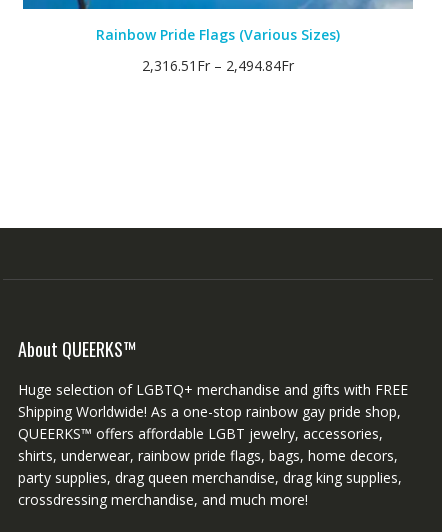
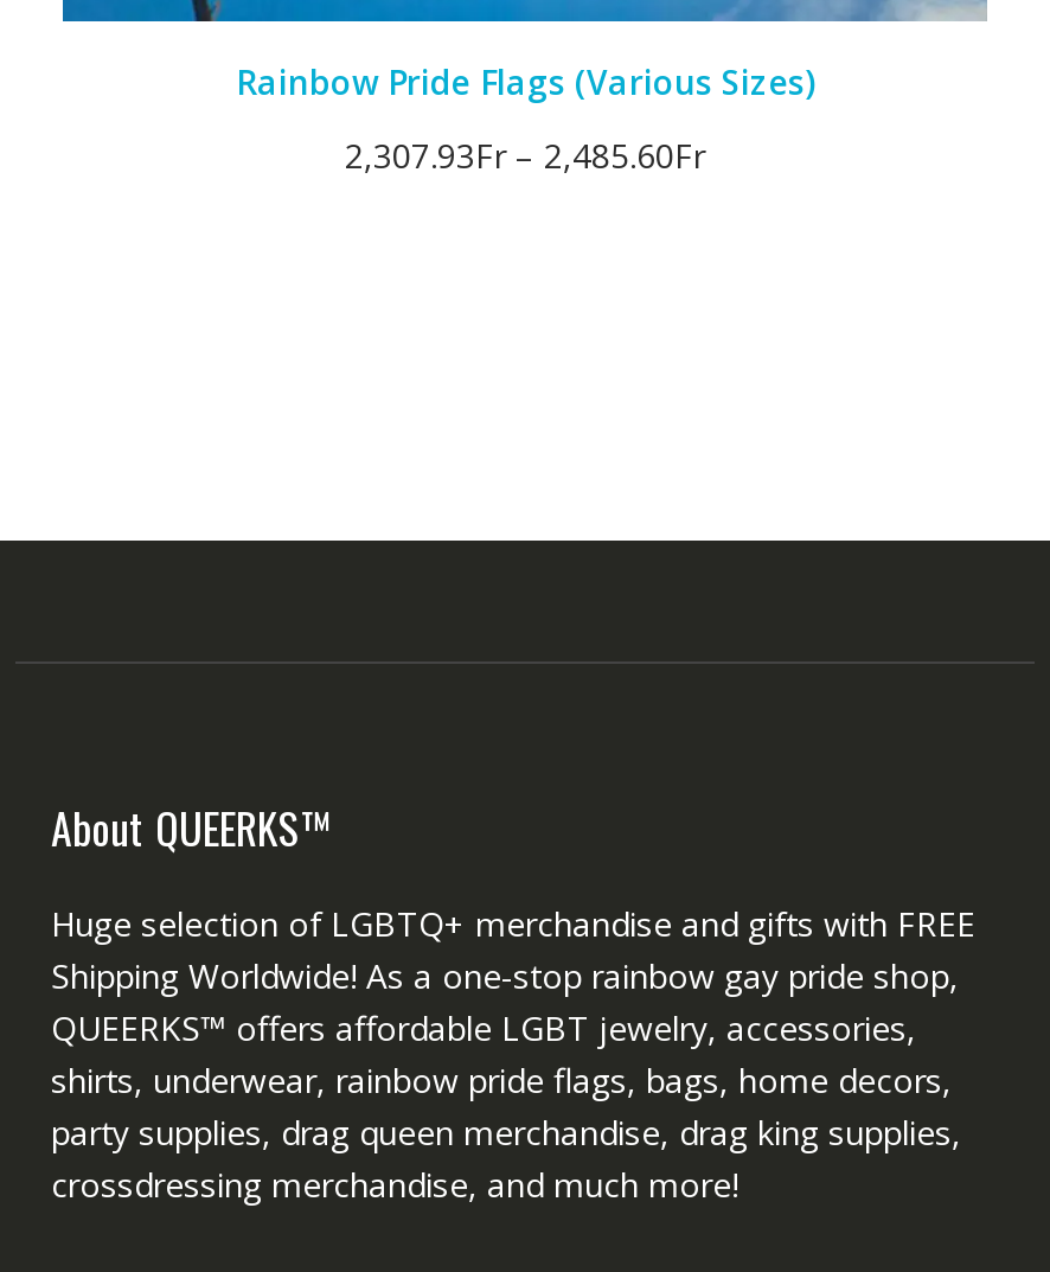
[142,56,294,75] 2,316.51Fr – 2,494.84Fr -> [345,132,705,177] 2,307.93Fr – 2,485.60Fr

